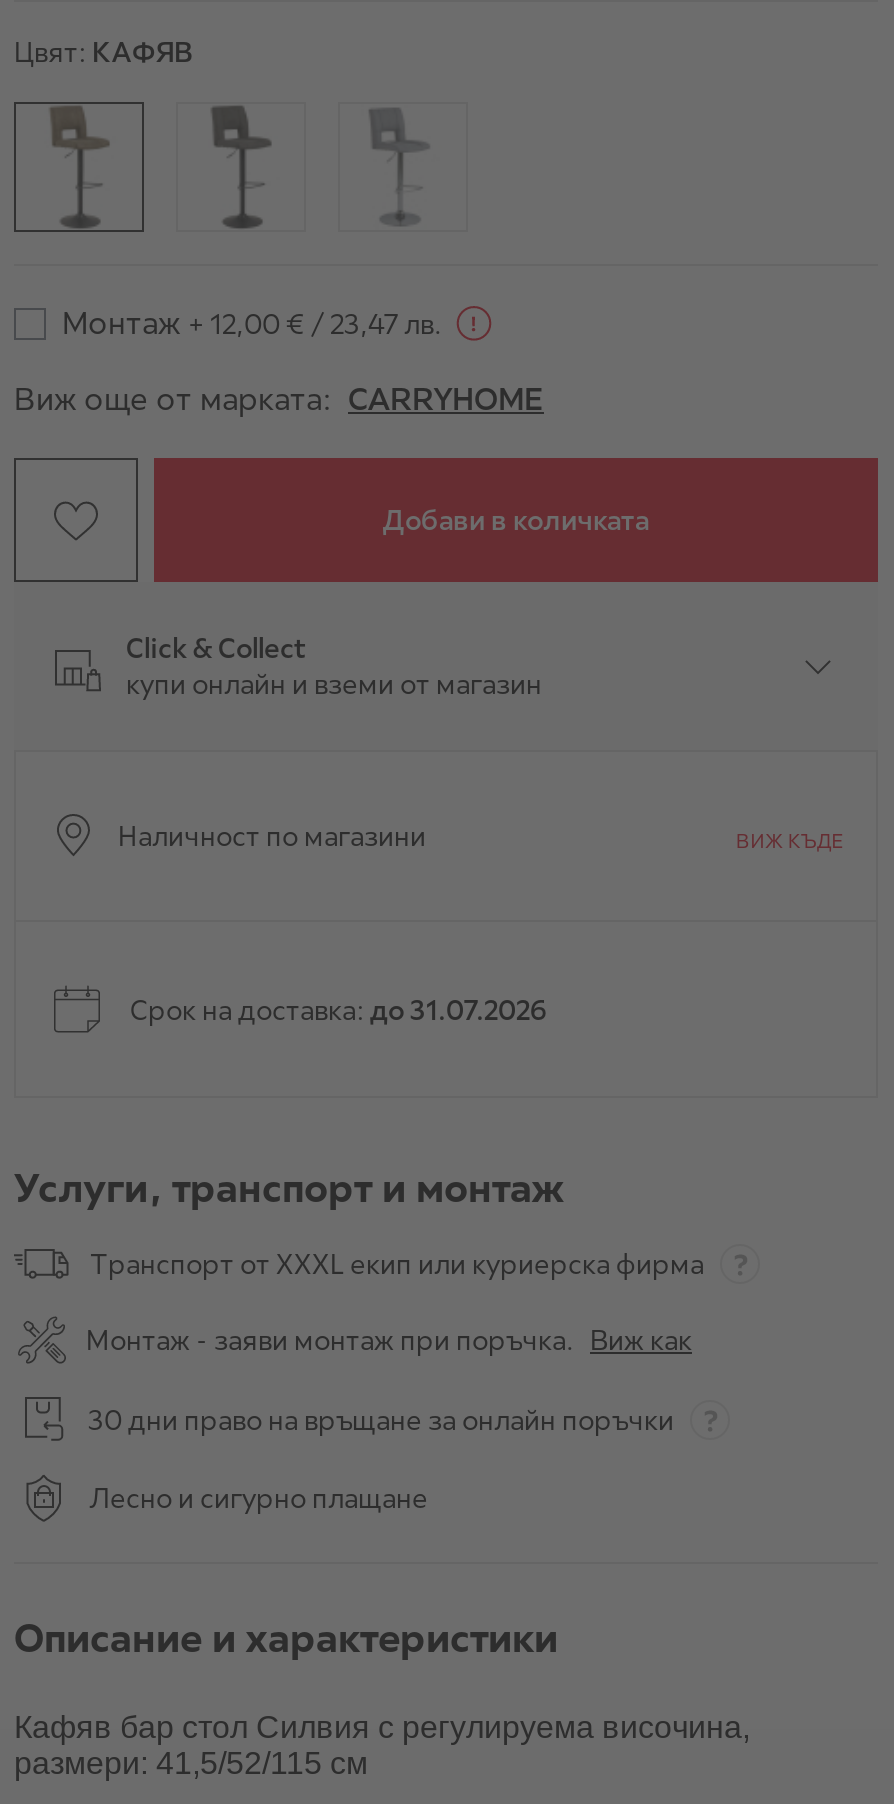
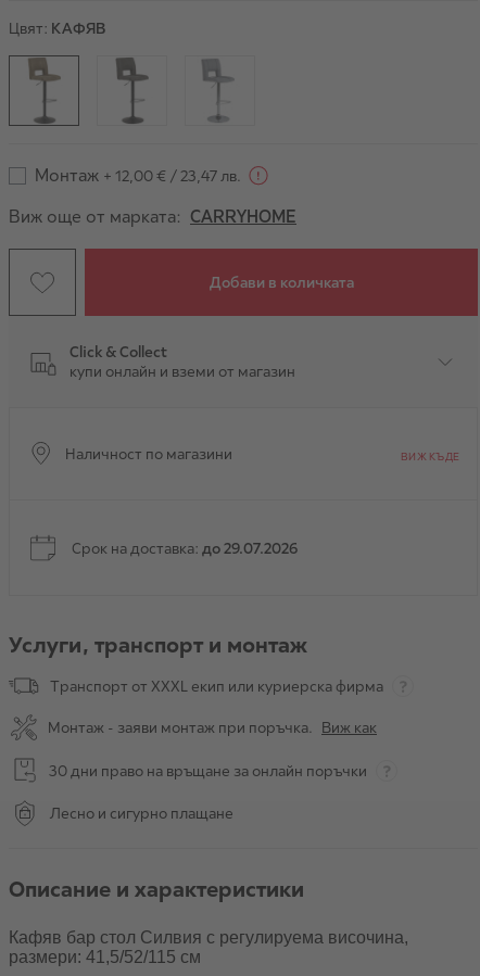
[130,991,546,1027] Срок на доставка: до 31.07.2026 -> [72,538,298,557] Срок на доставка: до 29.07.2026

